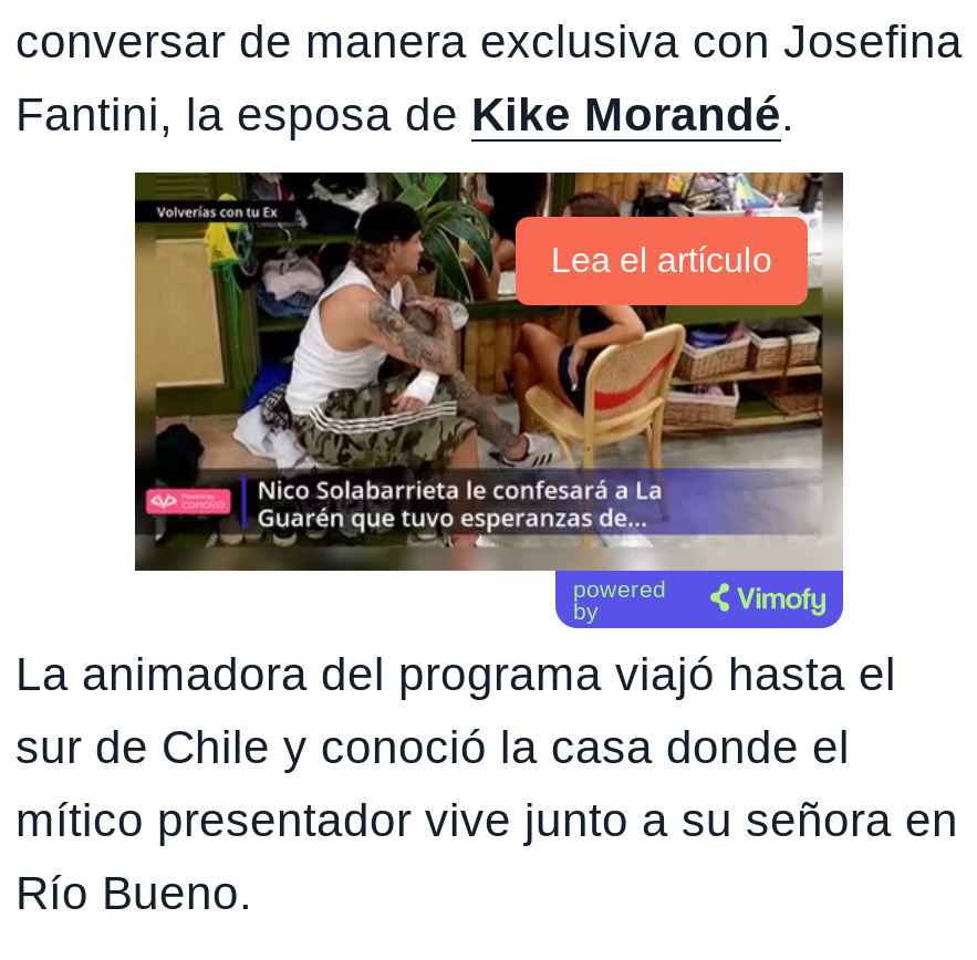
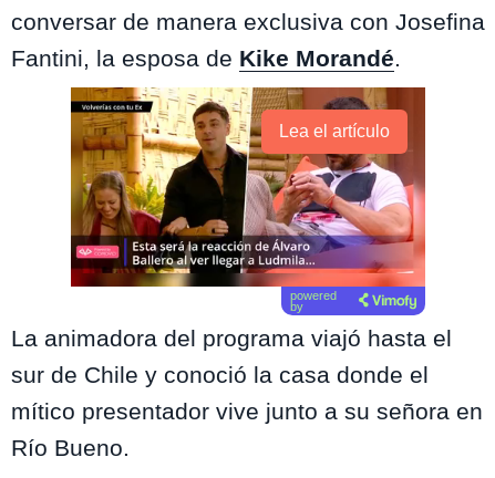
[133,170,845,573] [image] -> [70,86,426,288] [image]

